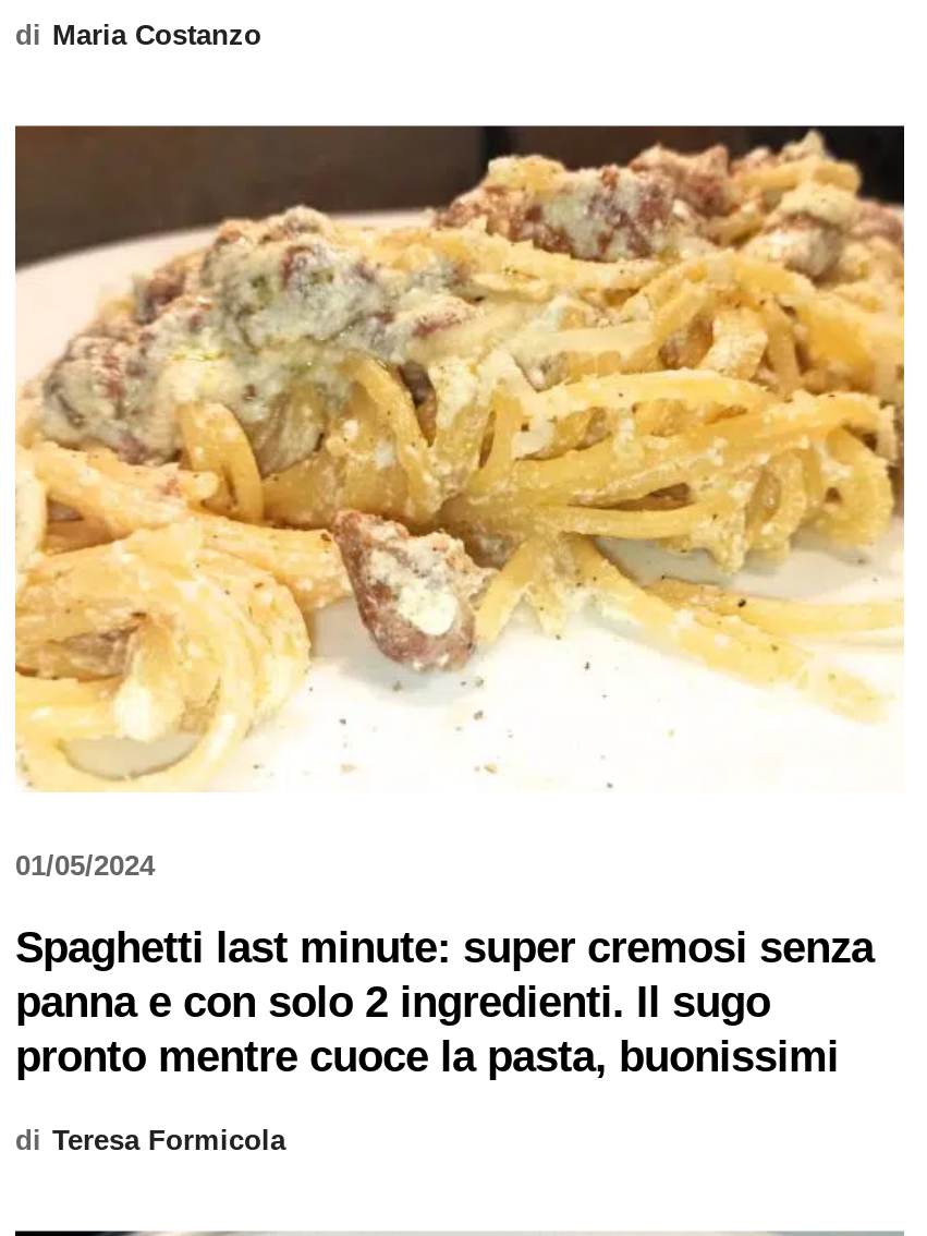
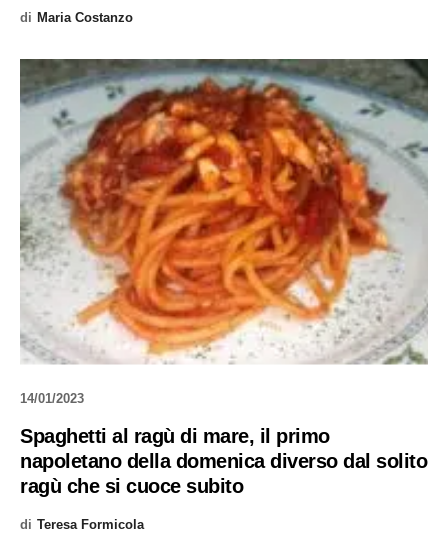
[15,124,906,882] [image] | 01/05/2024 -> [19,58,429,405] [image] | 14/01/2023
[15,923,874,1080] Spaghetti last minute: super cremosi senza | panna e con solo 2 ingredienti. Il sugo | pronto mentre cuoce la pasta, buonissimi -> [20,424,427,496] Spaghetti al ragù di mare, il primo | napoletano della domenica diverso dal solito | ragù che si cuoce subito

